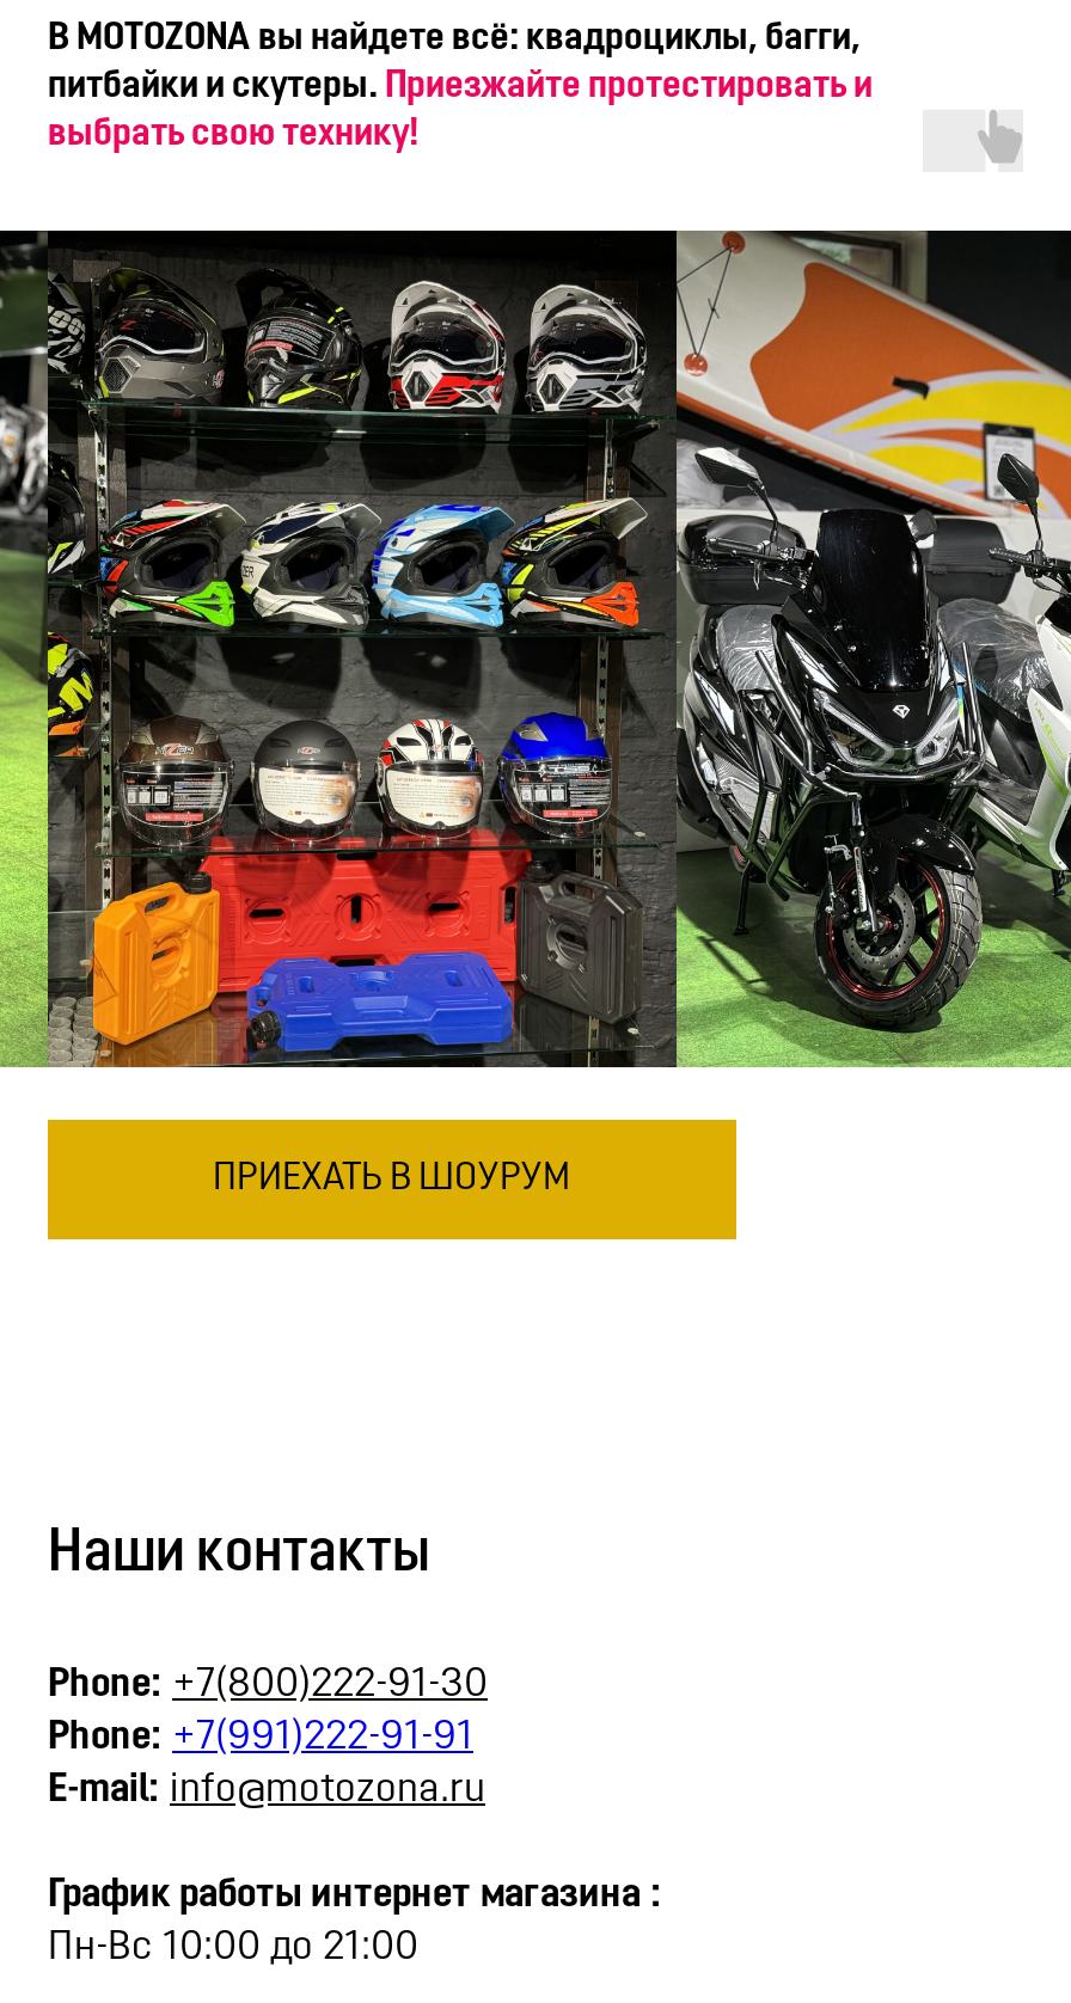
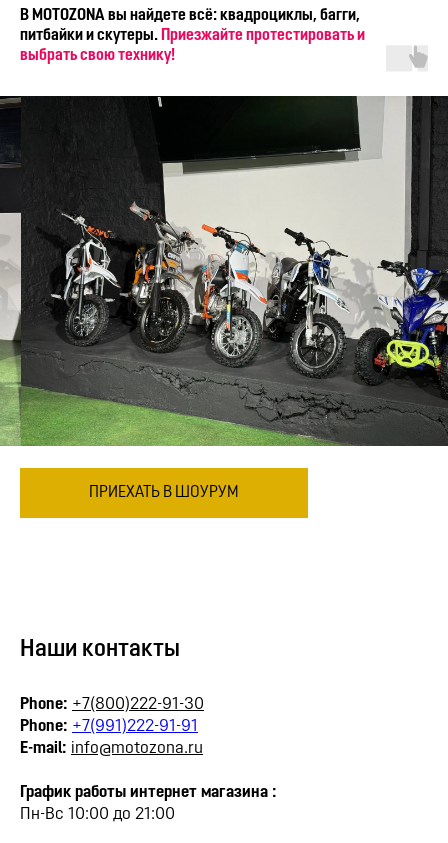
[7,228,1064,1070] [image] -> [3,96,445,447] [image]

